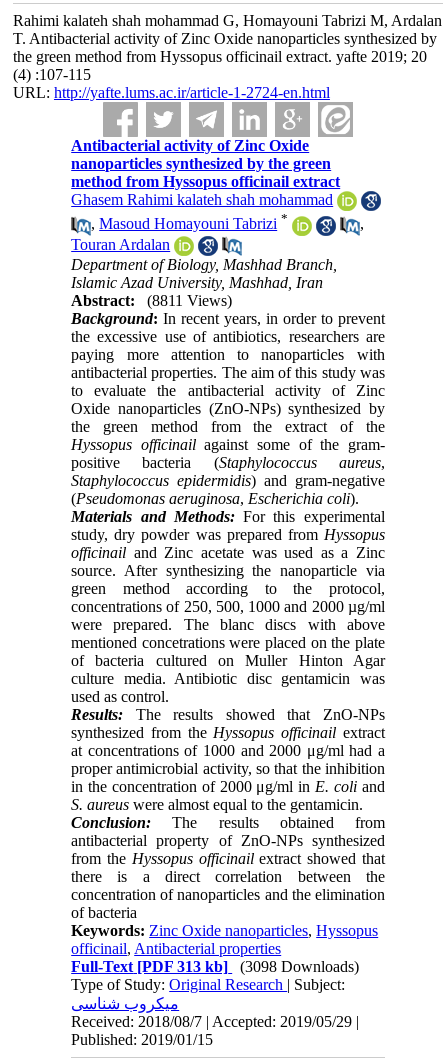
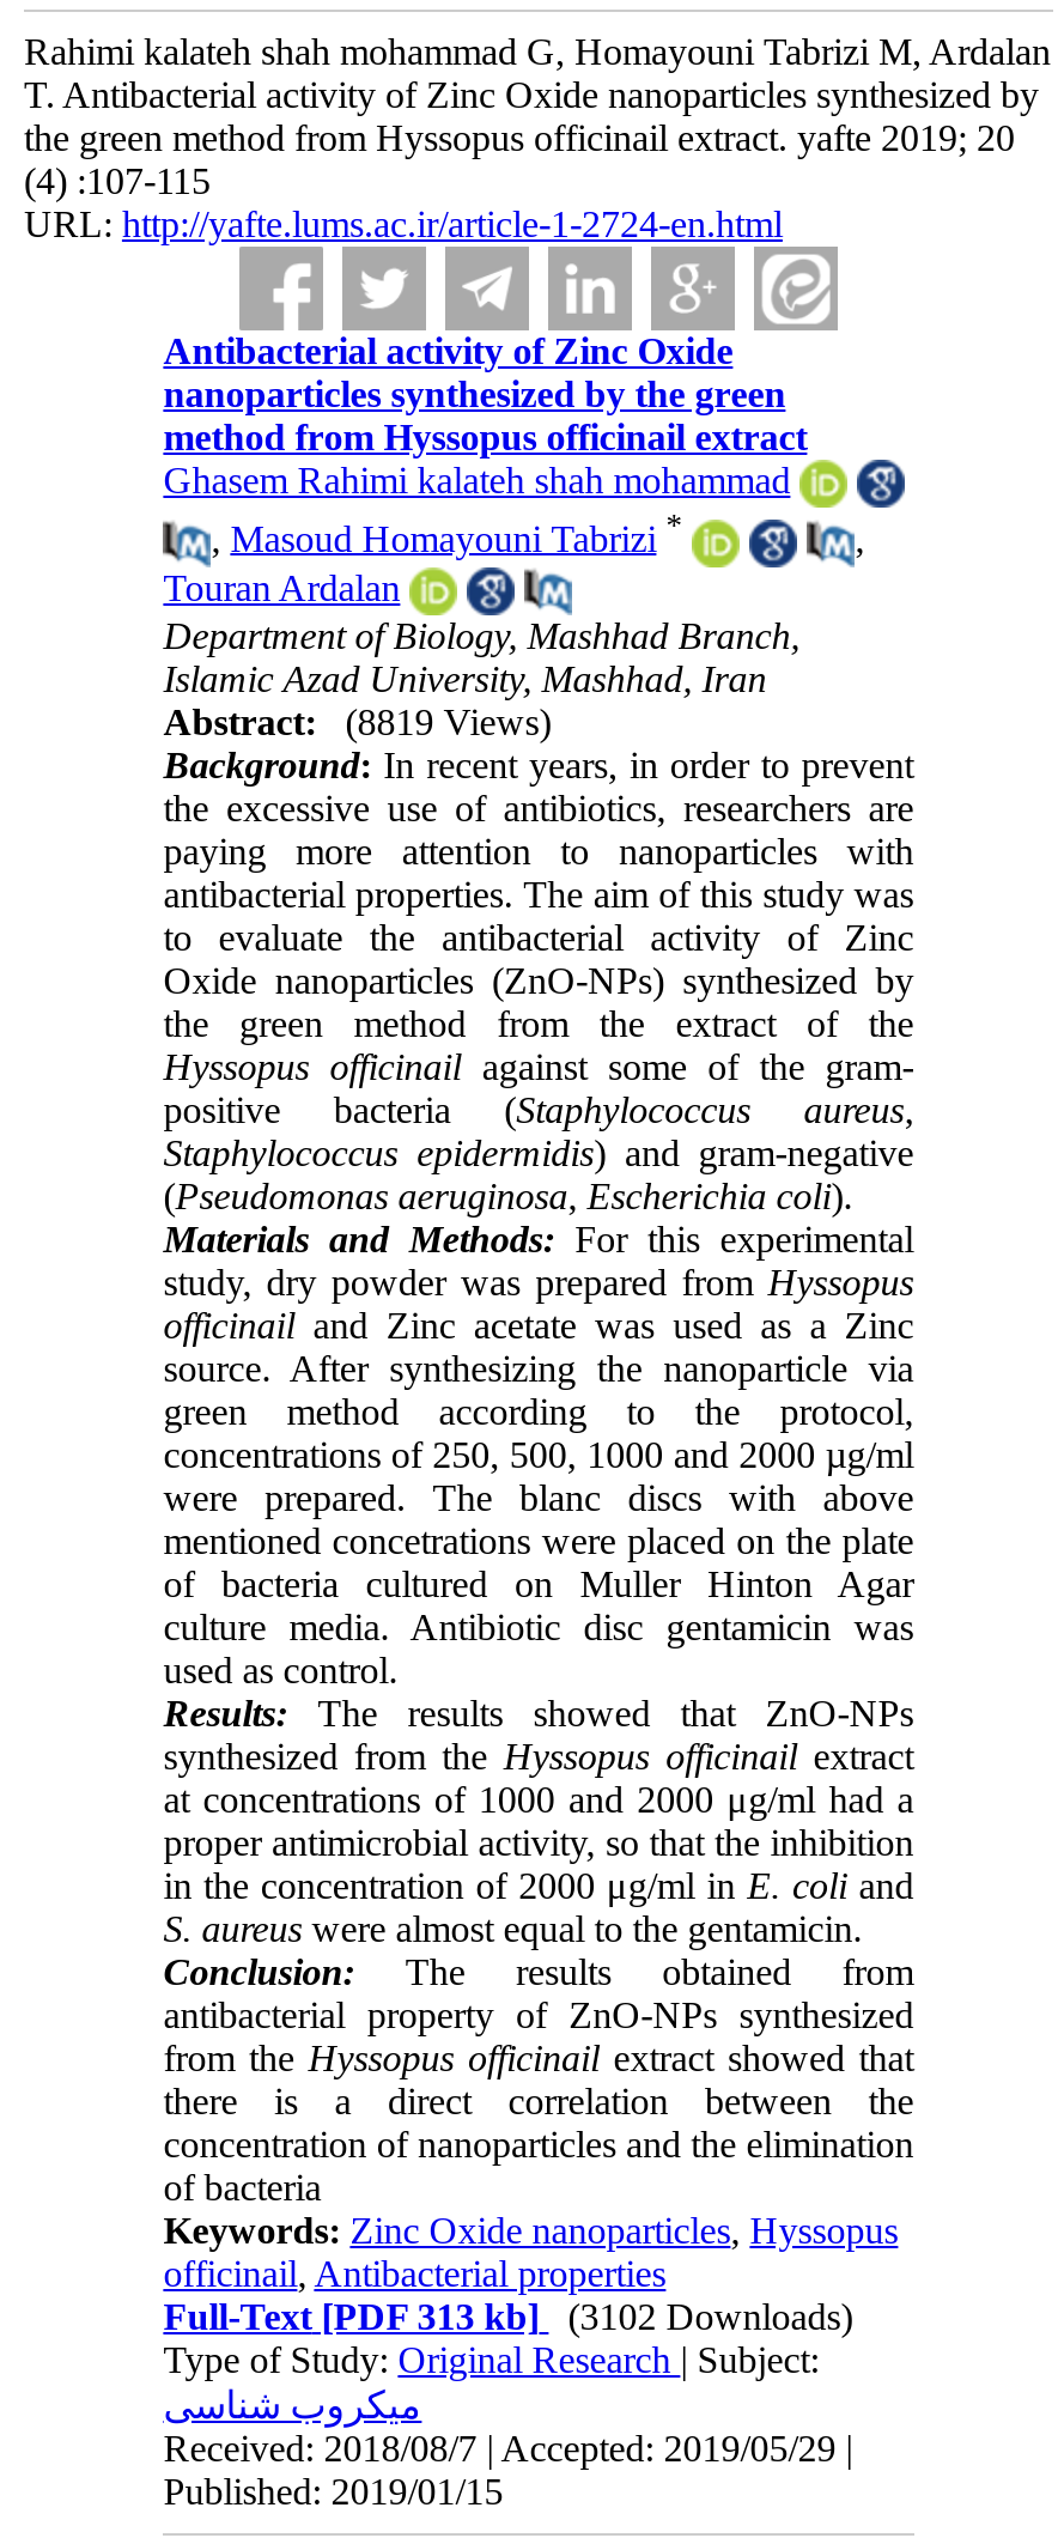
[71,292,232,309] Abstract: (8811 Views) -> [163,702,551,743] Abstract: (8819 Views)
[71,958,359,975] Full-Text [PDF 313 kb] (3098 Downloads) -> [163,2297,853,2338] Full-Text [PDF 313 kb] (3102 Downloads)

